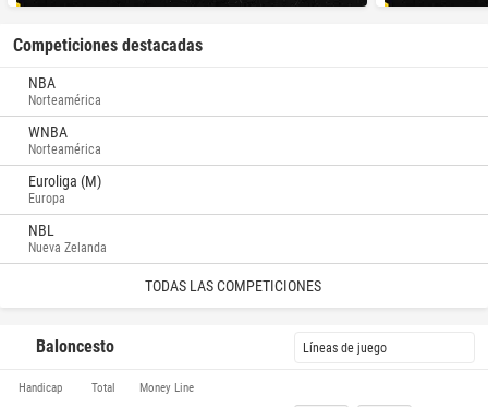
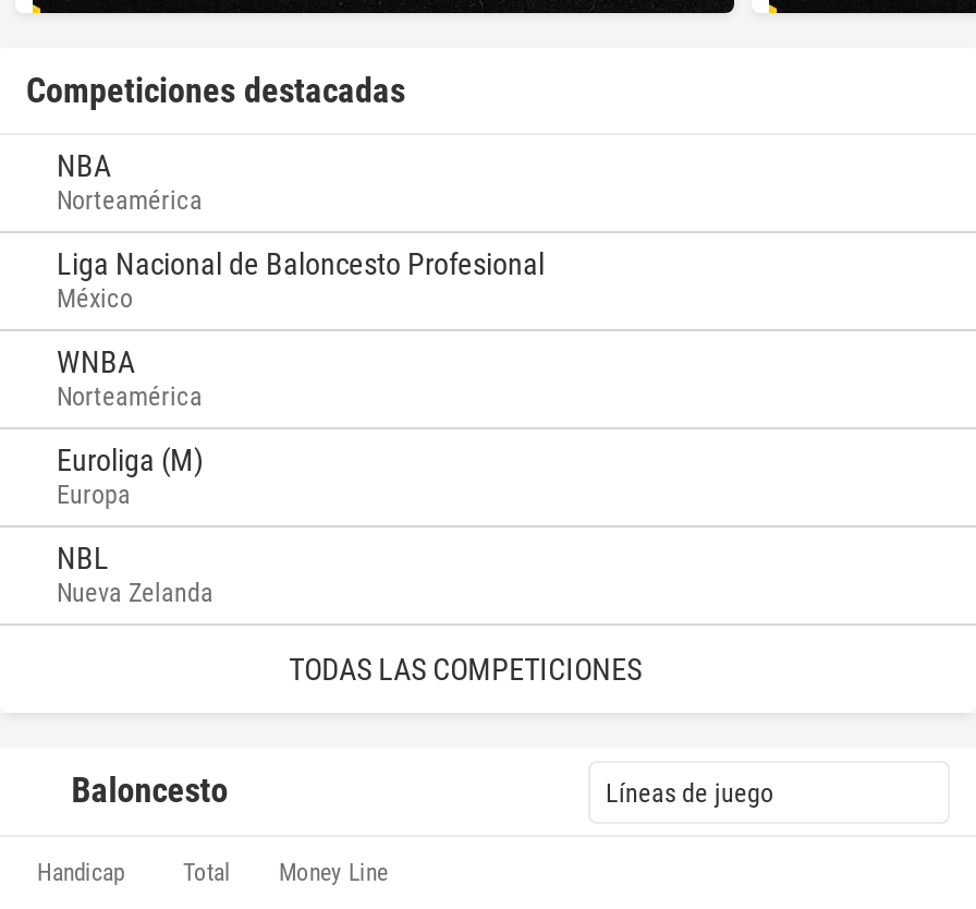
none -> [57,246,545,314] Liga Nacional de Baloncesto Profesional | México

